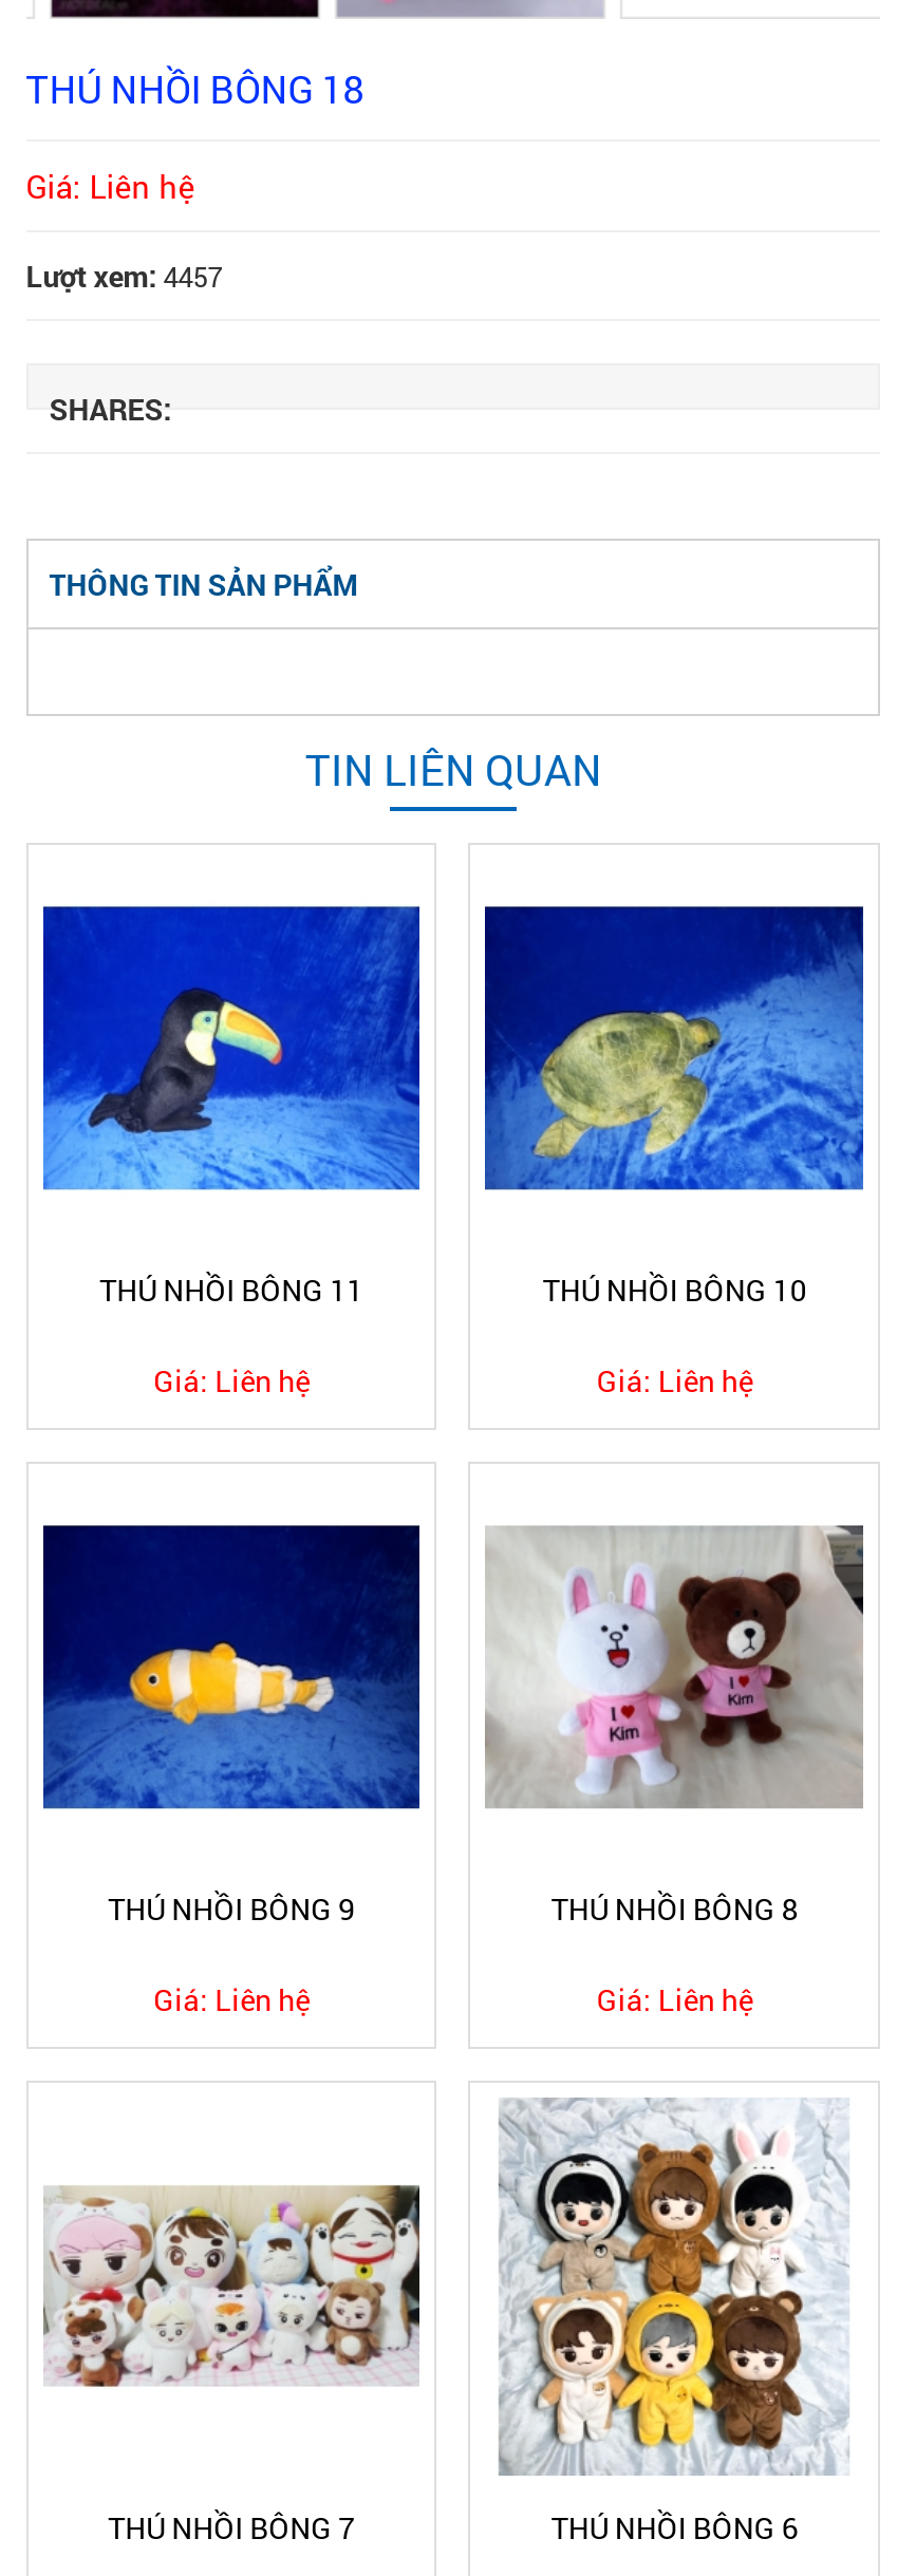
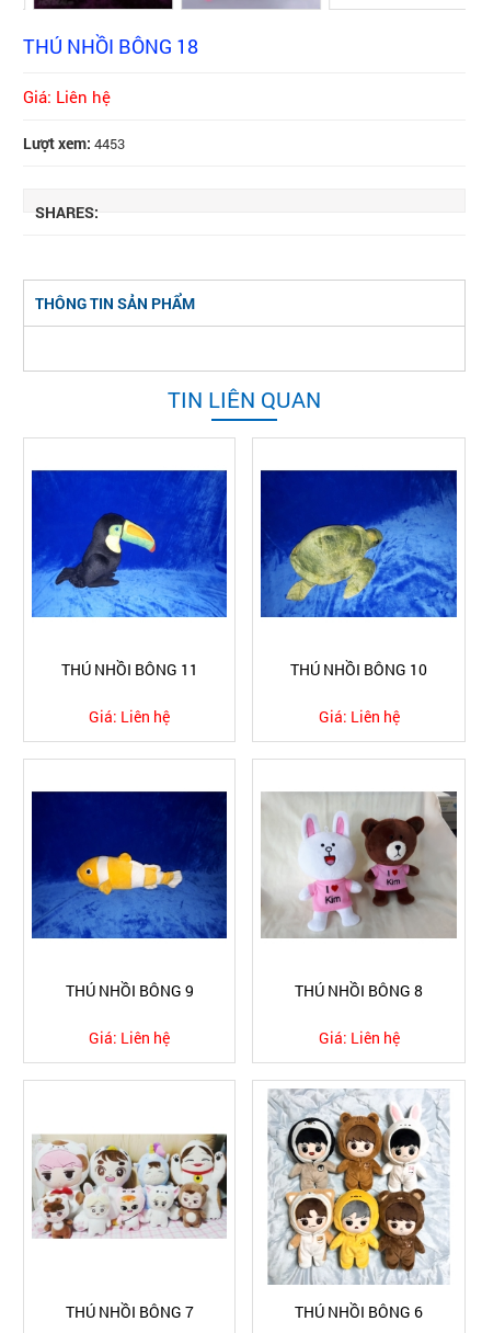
[26,256,222,297] Lượt xem: 4457 -> [23,133,125,154] Lượt xem: 4453

